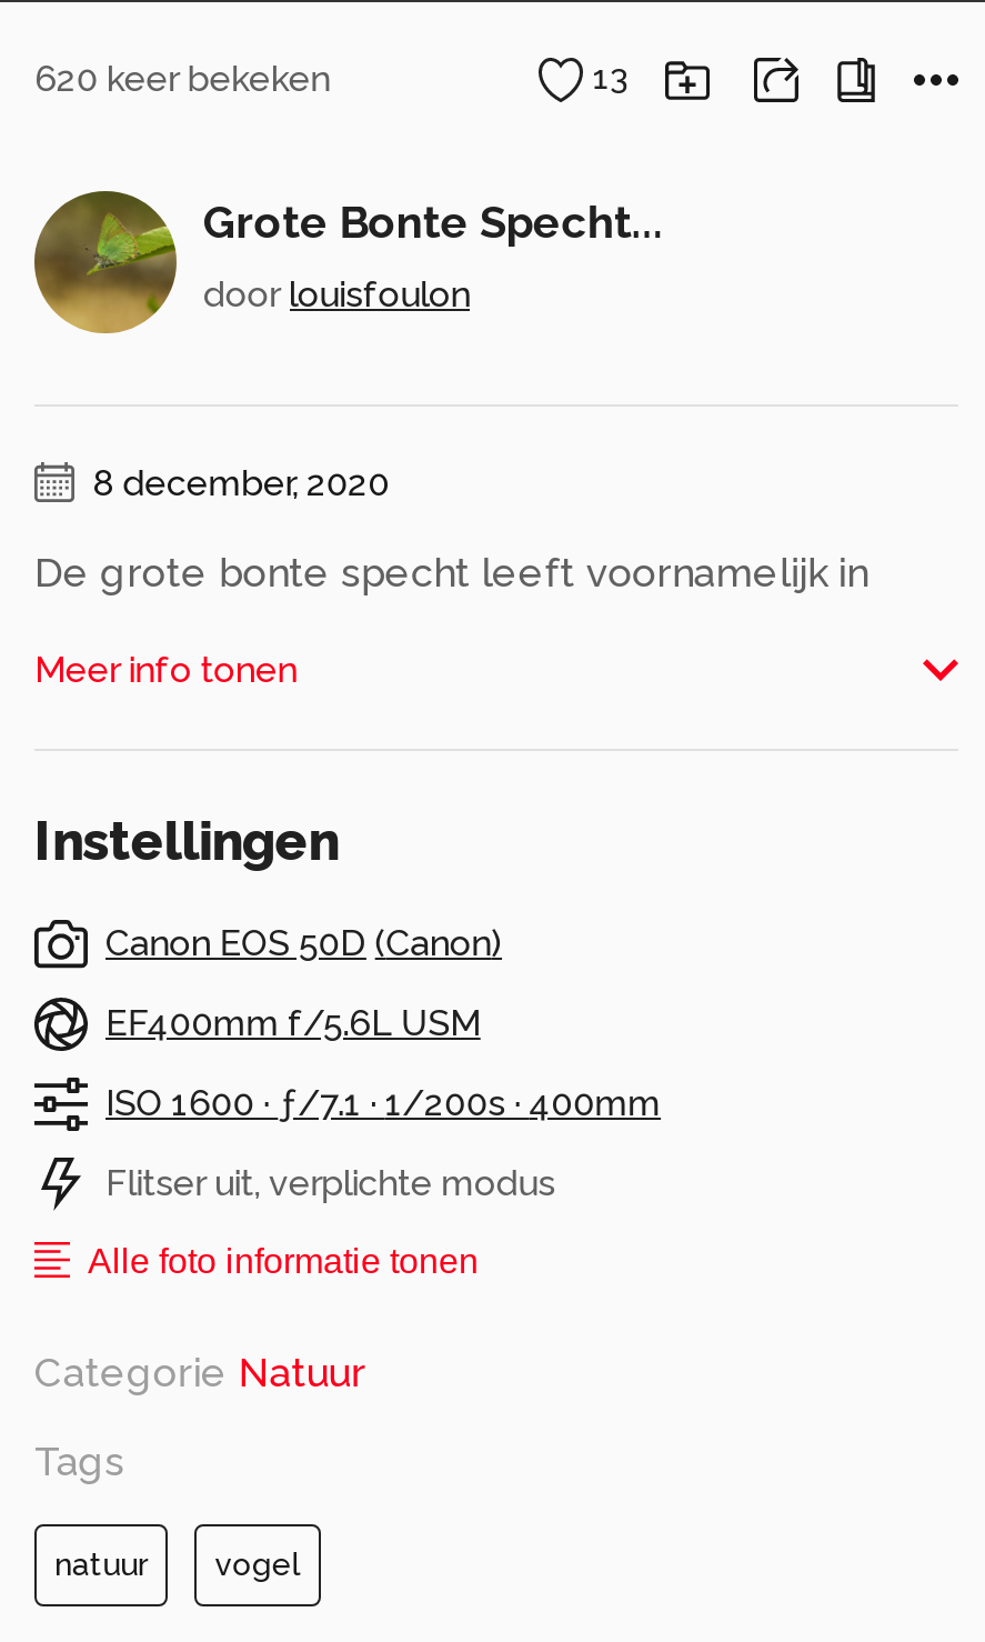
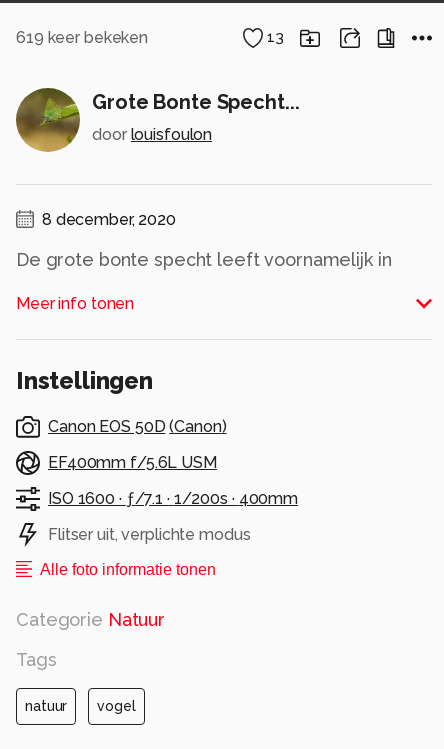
[34,57,330,99] 620 keer bekeken -> [16,27,148,46] 619 keer bekeken

